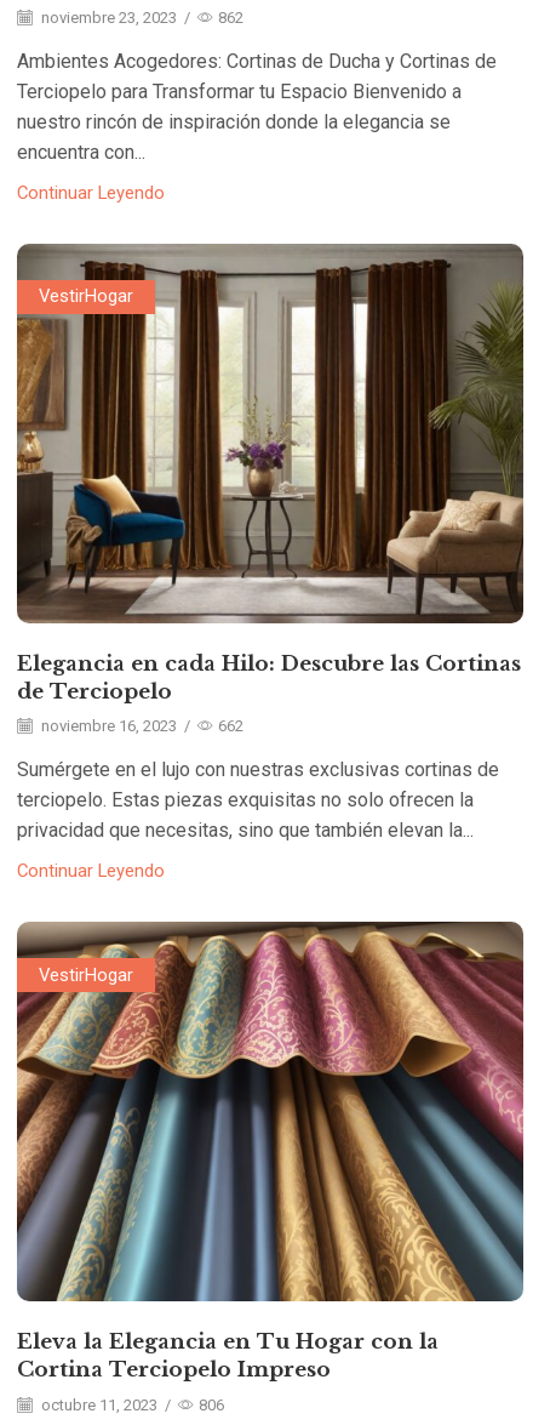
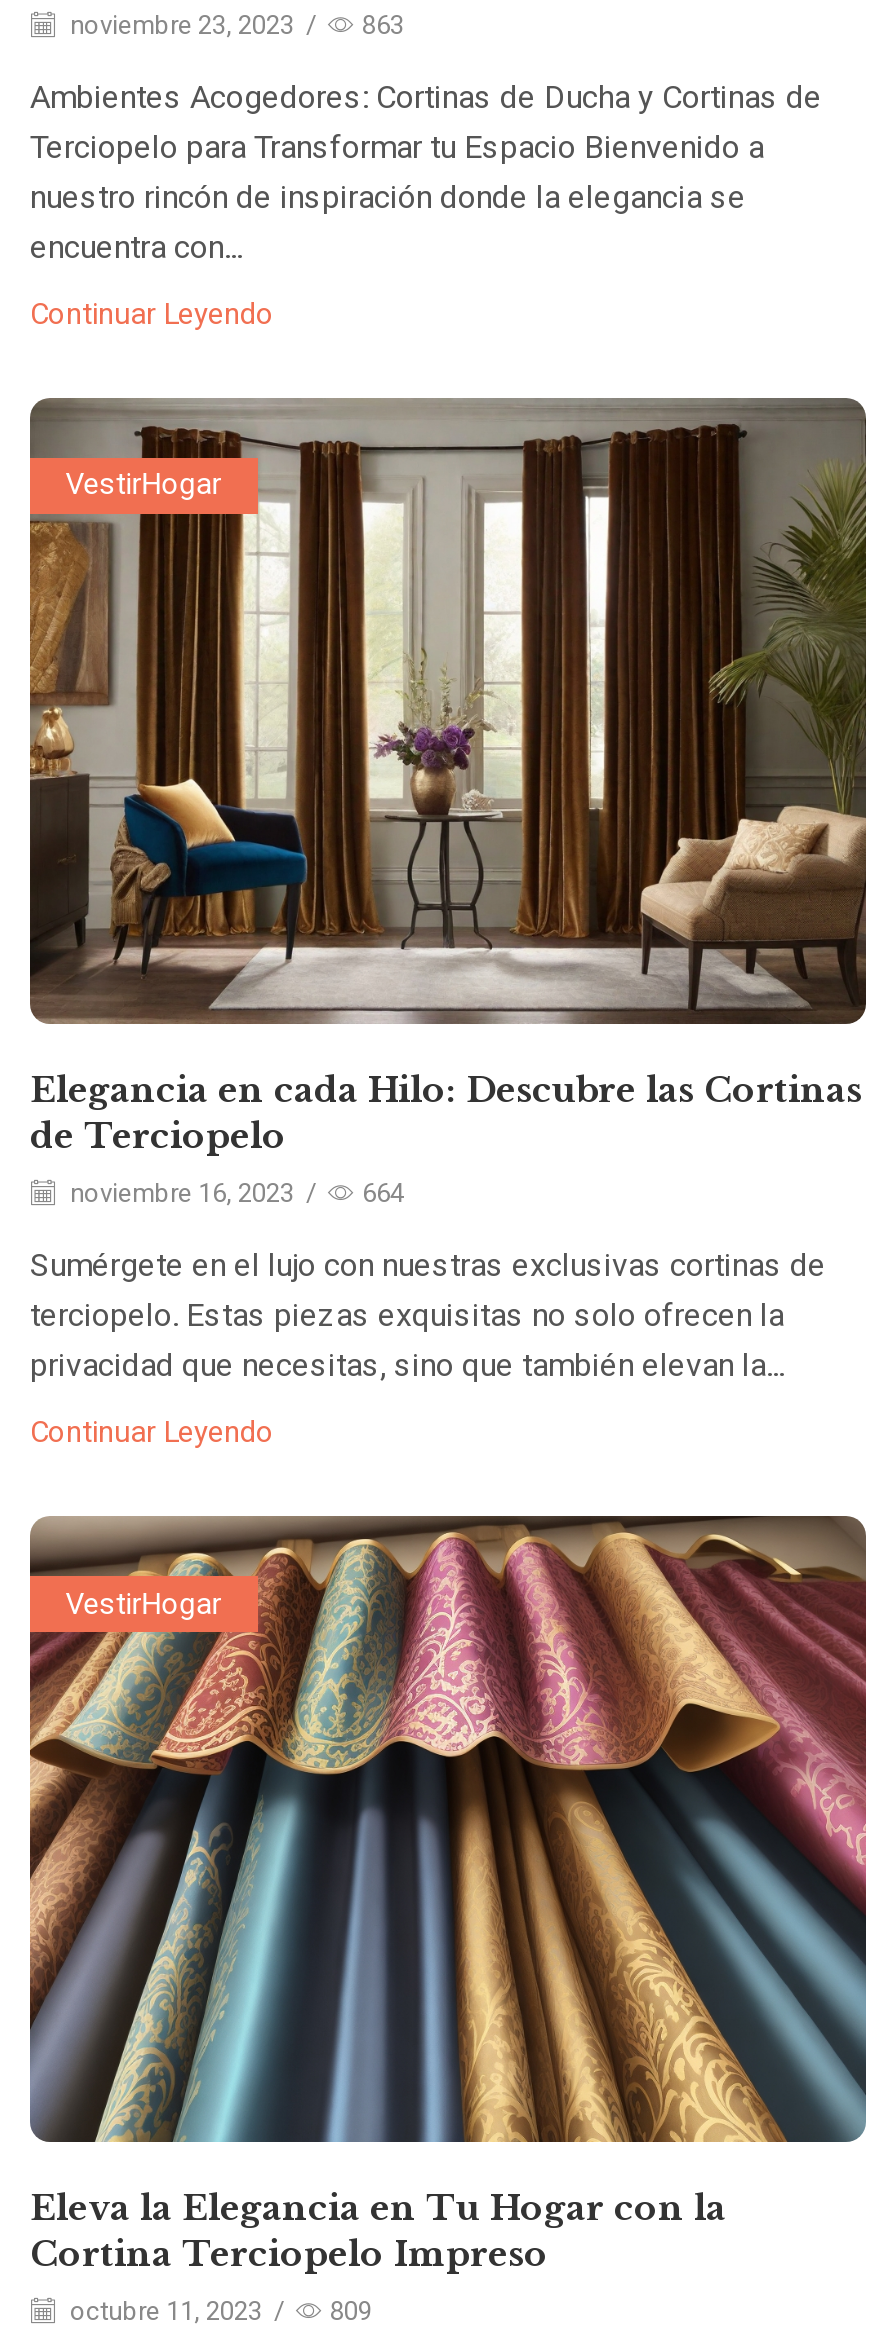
[38,9,243,27] noviembre 23, 2023 / 862 -> [64,10,404,40] noviembre 23, 2023 / 863
[38,717,243,735] noviembre 16, 2023 / 662 -> [64,1179,404,1209] noviembre 16, 2023 / 664
[38,1395,224,1413] octubre 11, 2023 / 806 -> [64,2297,372,2327] octubre 11, 2023 / 809

